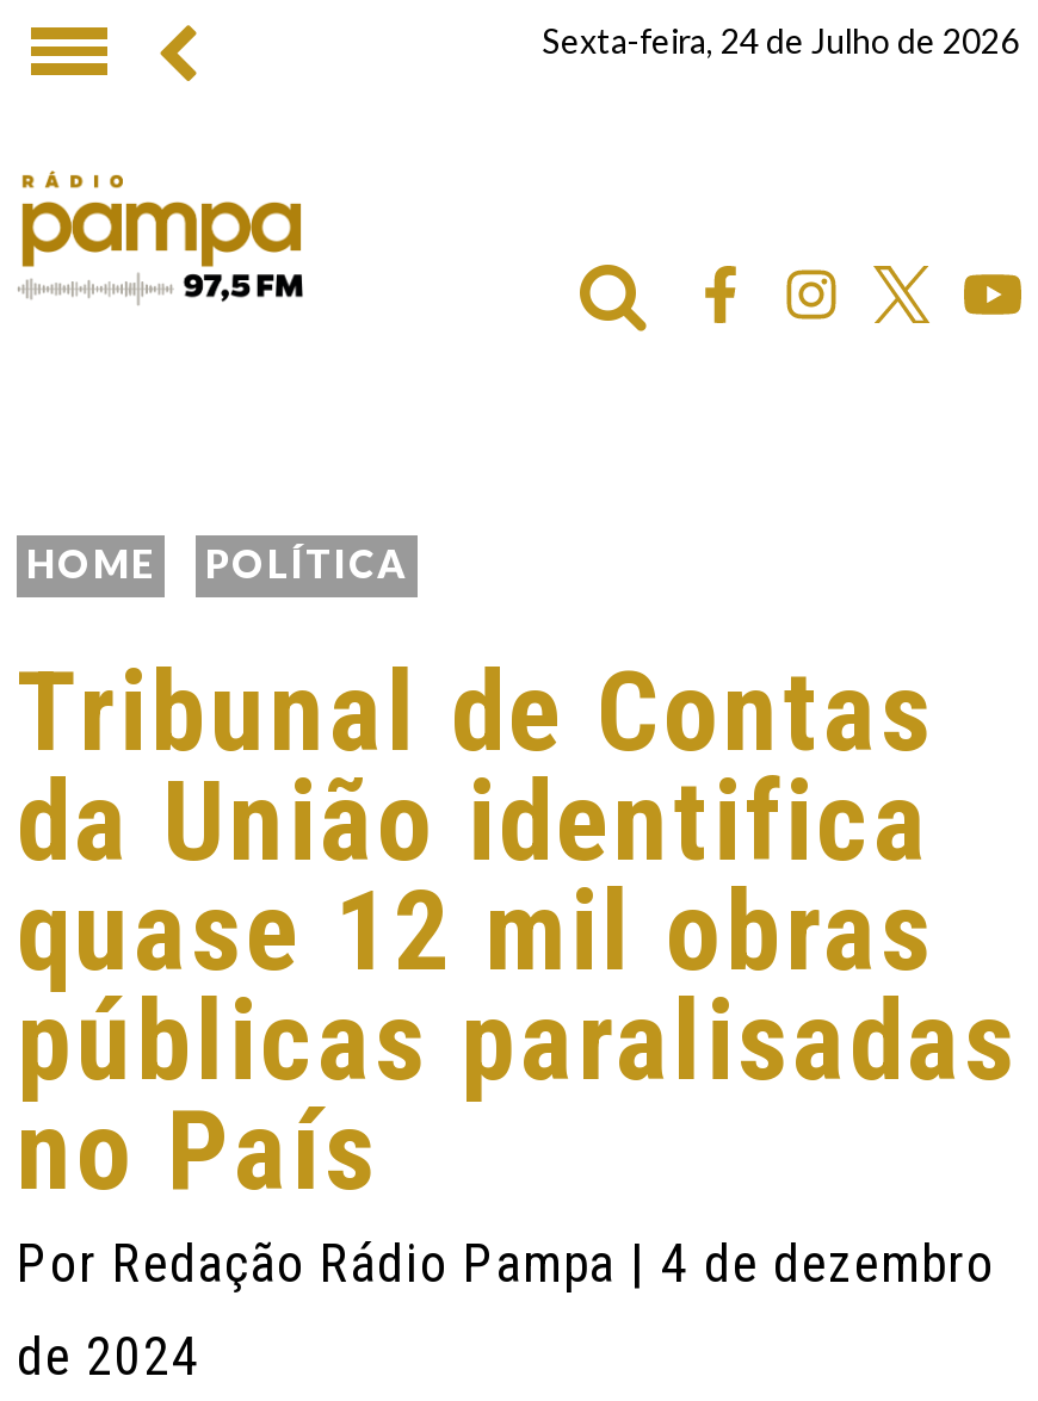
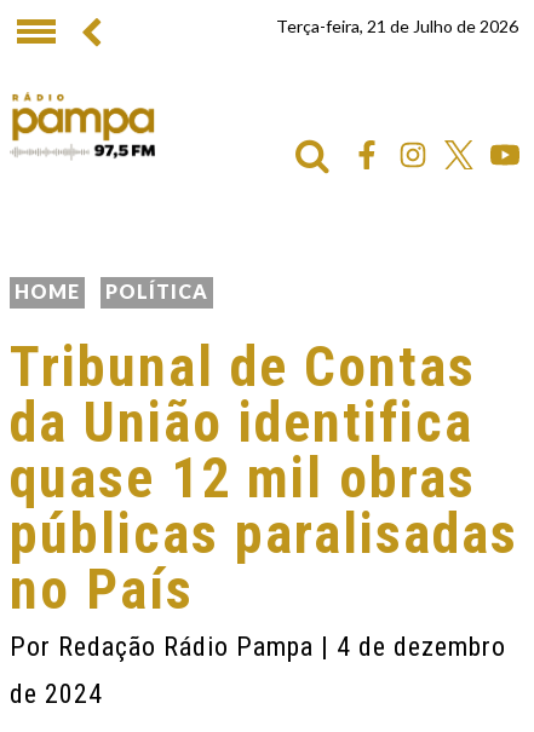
[542,20,1019,61] Sexta-feira, 24 de Julho de 2026 -> [276,16,518,36] Terça-feira, 21 de Julho de 2026

